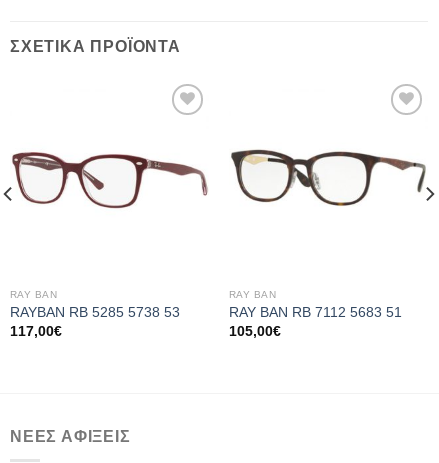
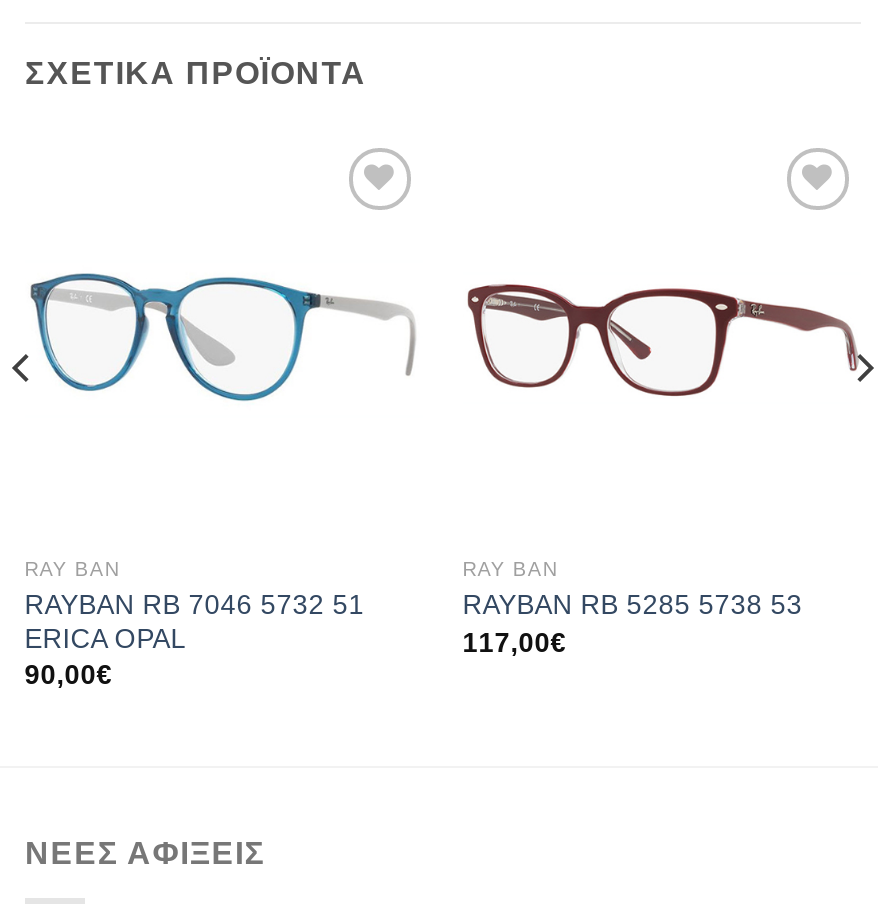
[11,147,209,211] [image] -> [29,272,421,404] [image]
[231,148,427,208] [image] -> [467,278,859,398] [image]
[10,305,180,338] RAYBAN RB 5285 5738 53 | 117,00€ -> [25,589,365,690] RAYBAN RB 7046 5732 51 | ERICA OPAL | 90,00€
[229,305,402,338] RAY BAN RB 7112 5683 51 | 105,00€ -> [463,590,803,657] RAYBAN RB 5285 5738 53 | 117,00€

